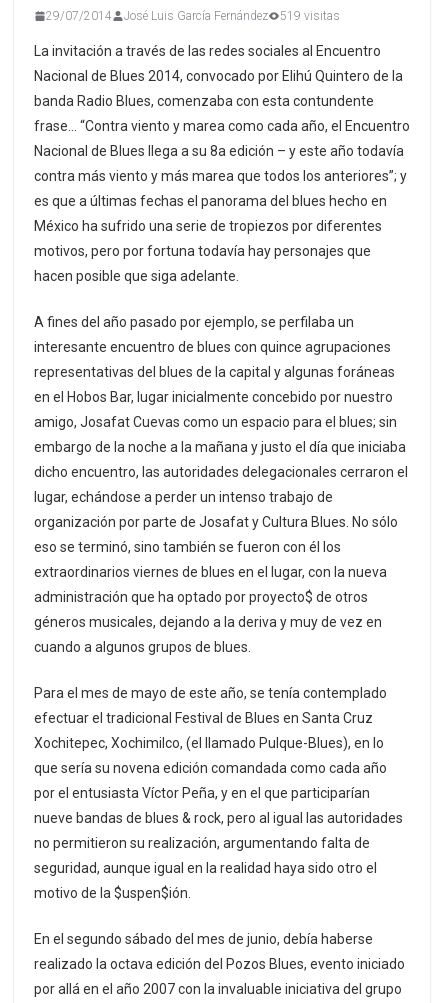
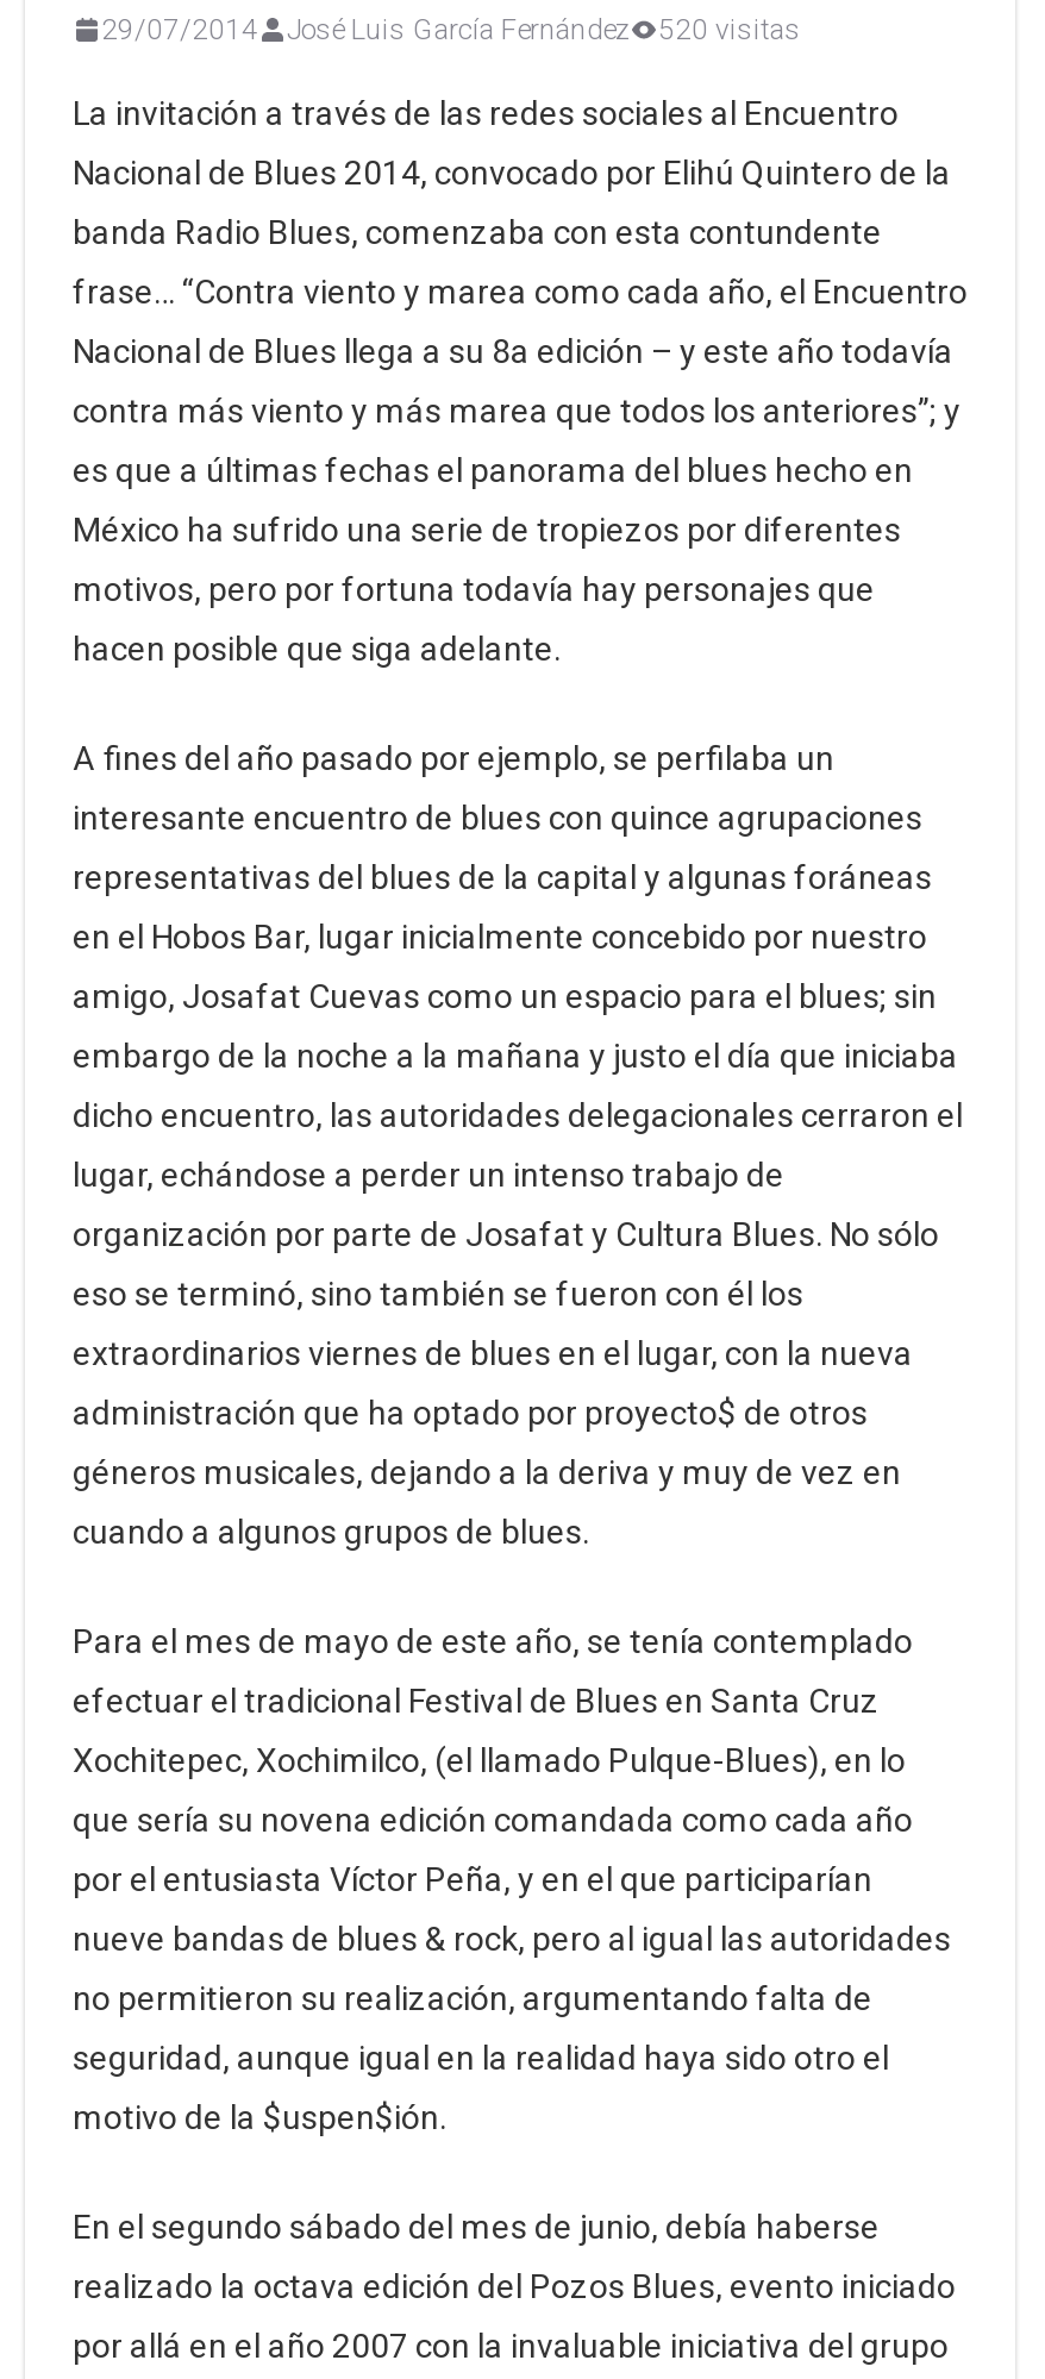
[46,9,340,23] 29/07/2014 José Luis García Fernández 519 visitas -> [101,13,801,46] 29/07/2014 José Luis García Fernández 520 visitas

